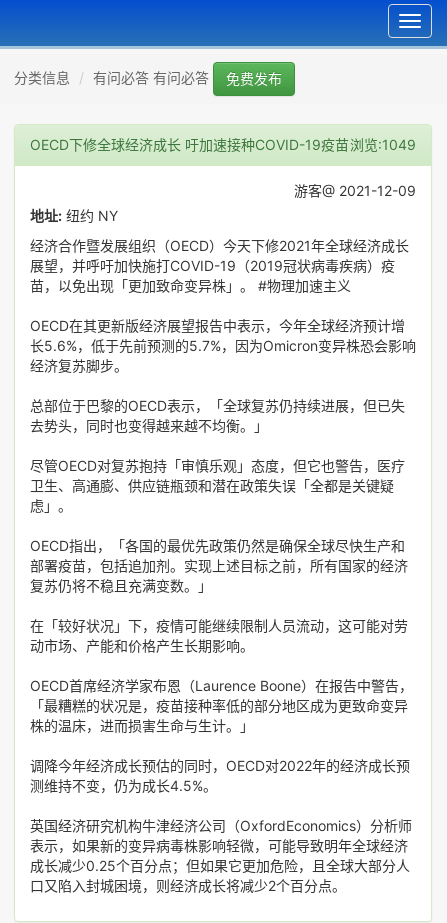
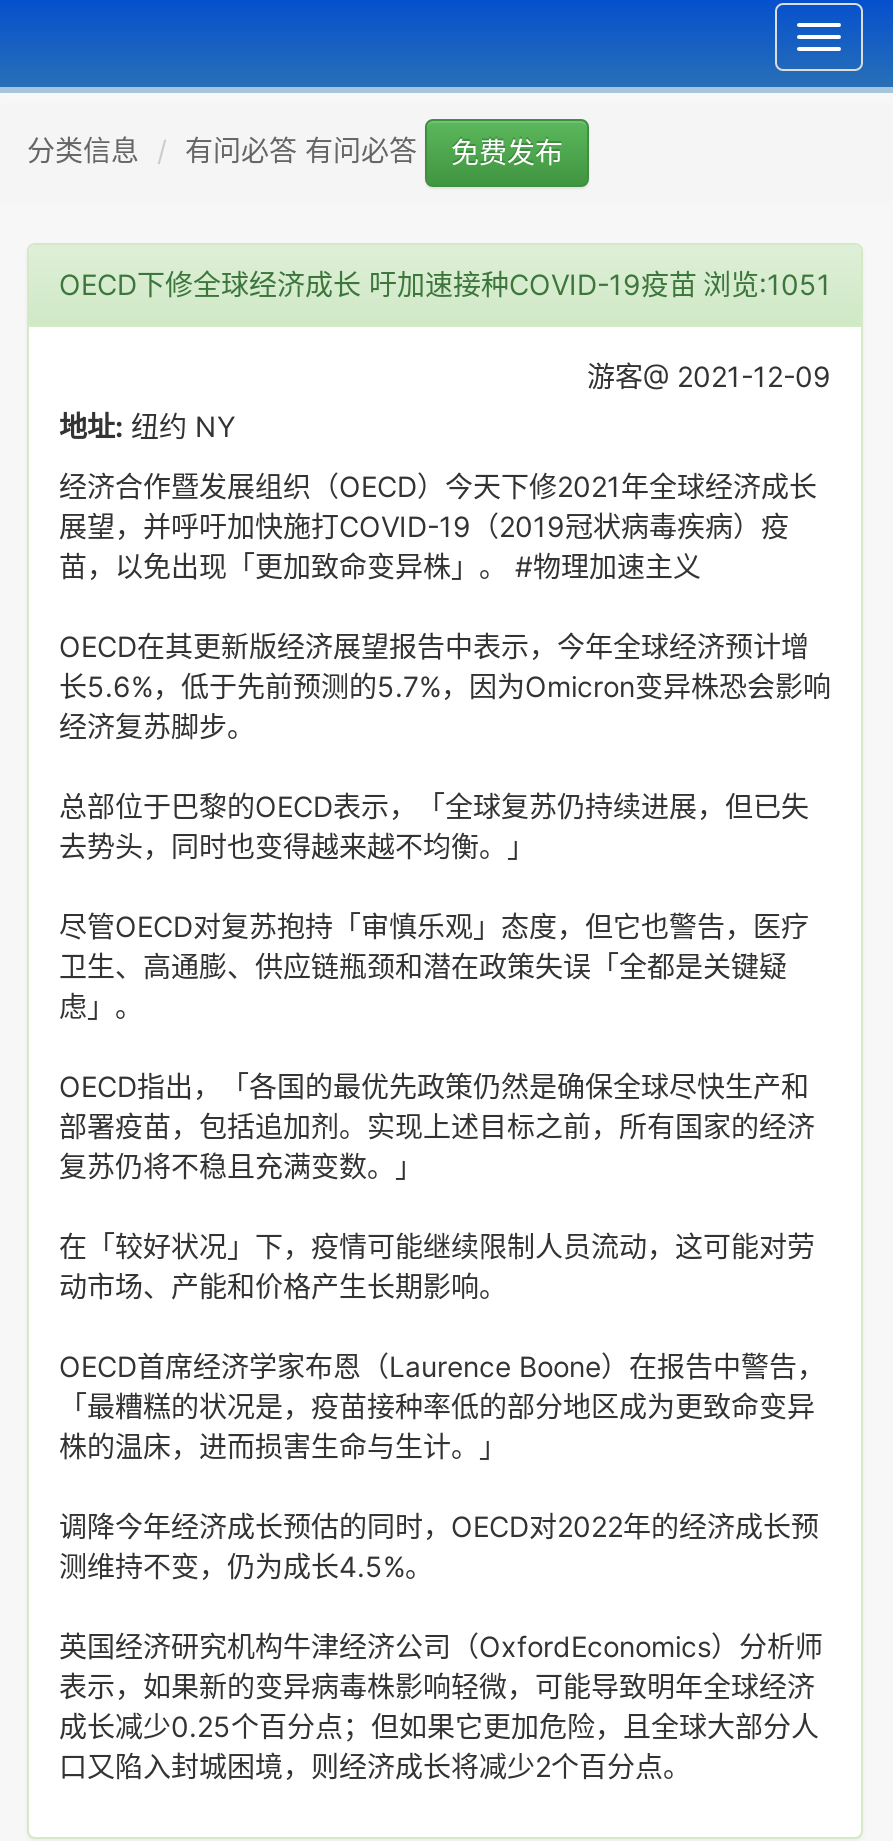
[30,136,416,153] OECD下修全球经济成长 吁加速接种COVID-19疫苗浏览:1049 -> [59,267,831,301] OECD下修全球经济成长 吁加速接种COVID-19疫苗 浏览:1051

